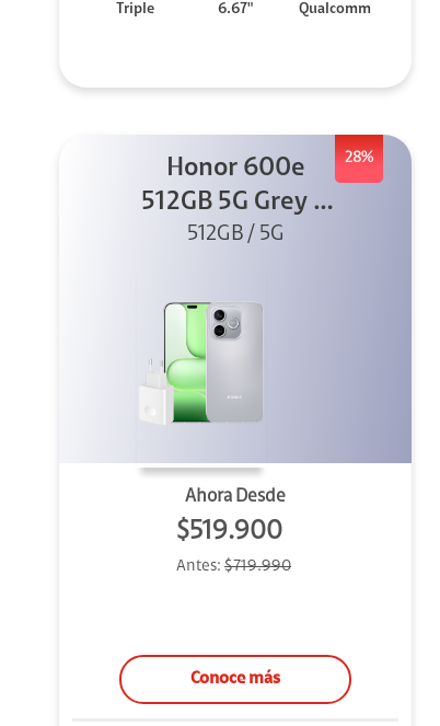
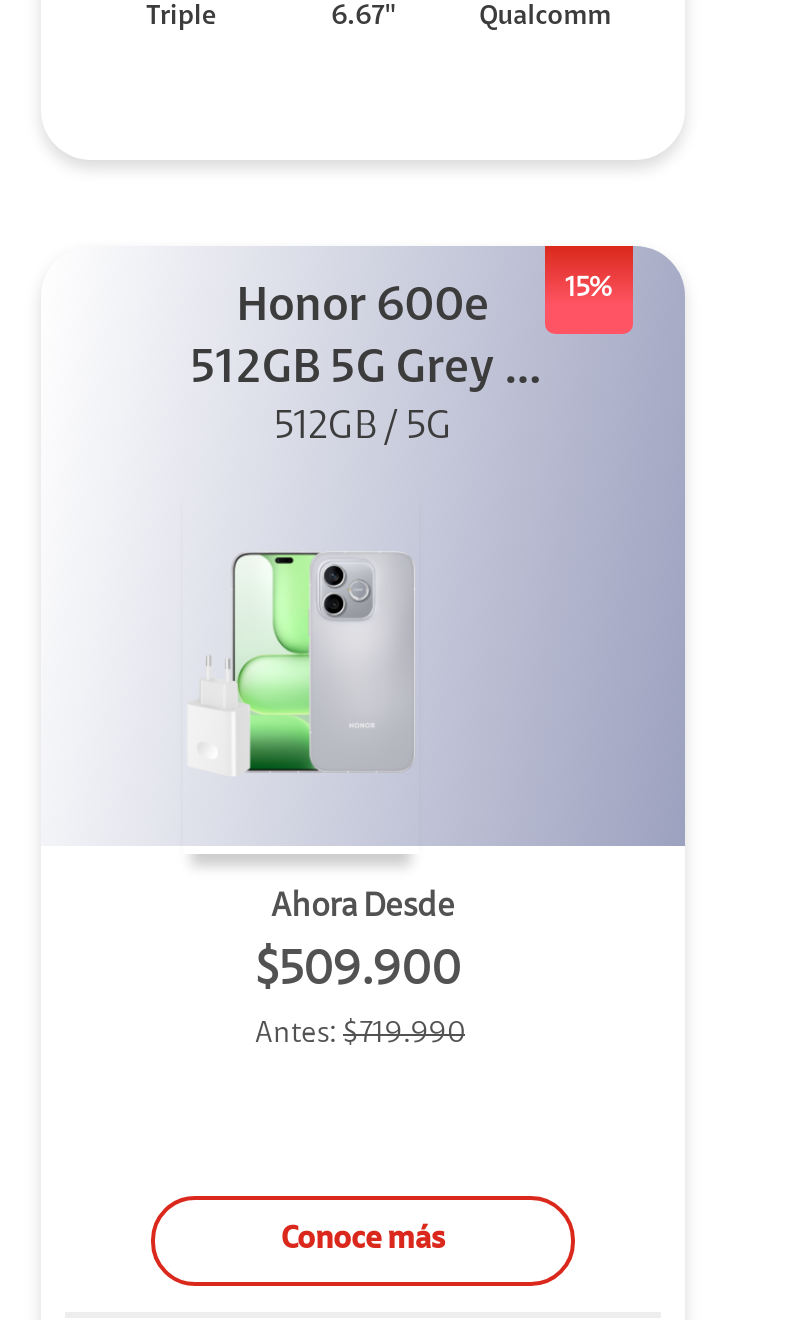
[345,151,373,167] 28% -> [565,276,611,304] 15%
[176,519,282,546] $519.900 -> [255,948,461,996] $509.900

